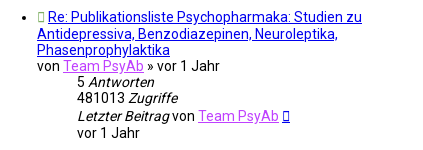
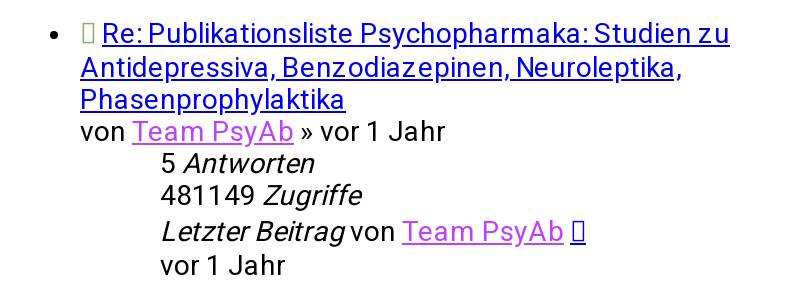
[77,90,177,106] 481013 Zugriffe -> [160,179,360,211] 481149 Zugriffe

